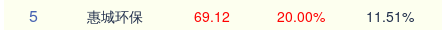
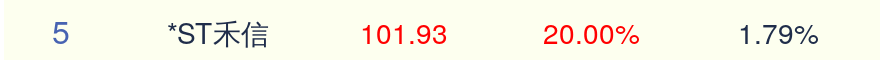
[87,6,229,26] 惠城环保 | 69.12 -> [167,12,448,52] *ST禾信 | 101.93
[365,6,413,26] 11.51% -> [738,12,818,52] 1.79%

